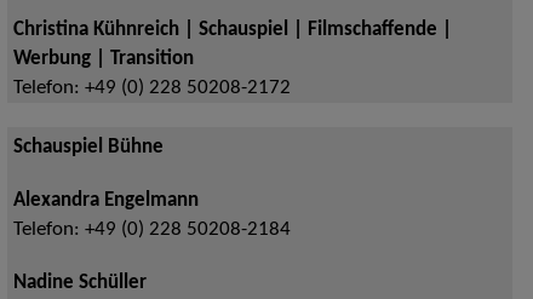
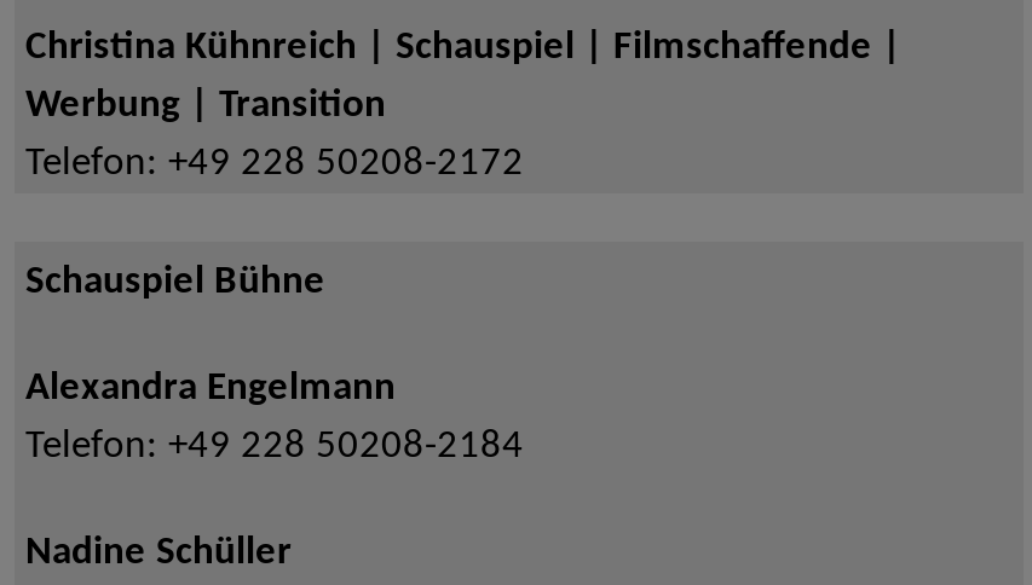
[13,79,290,98] Telefon: +49 (0) 228 50208-2172 -> [25,146,524,184] Telefon: +49 228 50208-2172
[13,221,290,240] Telefon: +49 (0) 228 50208-2184 -> [25,428,524,467] Telefon: +49 228 50208-2184

